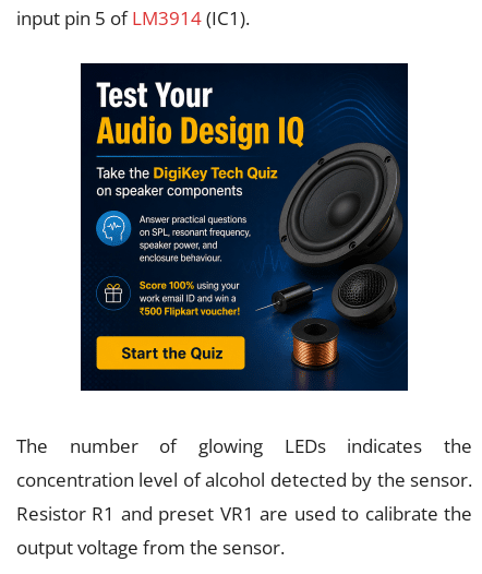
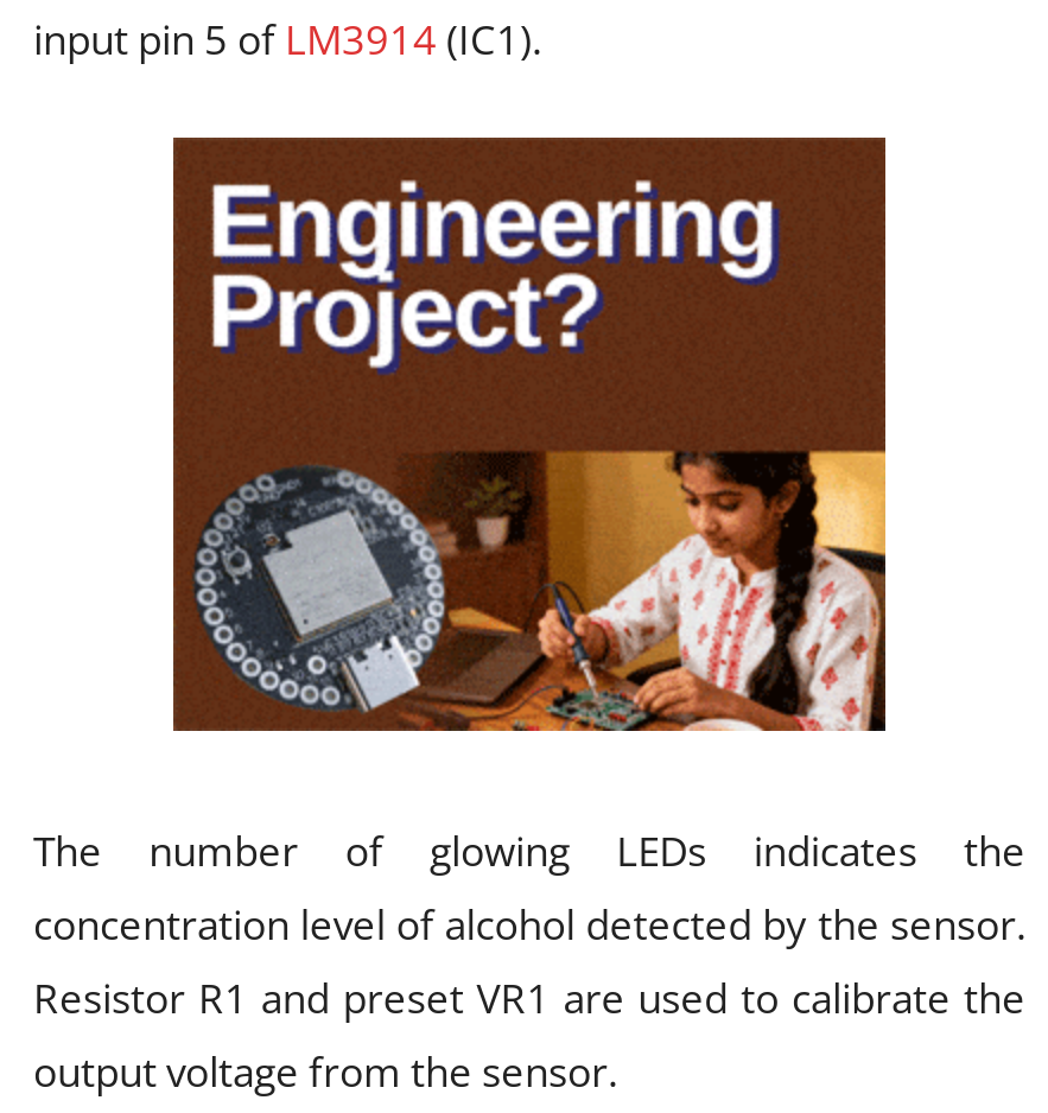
[80,62,409,392] [image] -> [171,135,888,733] [image]

